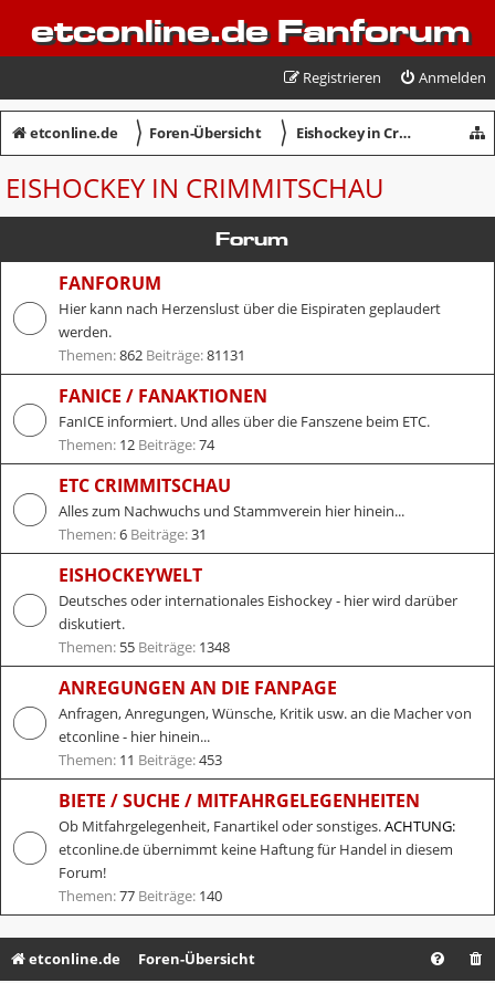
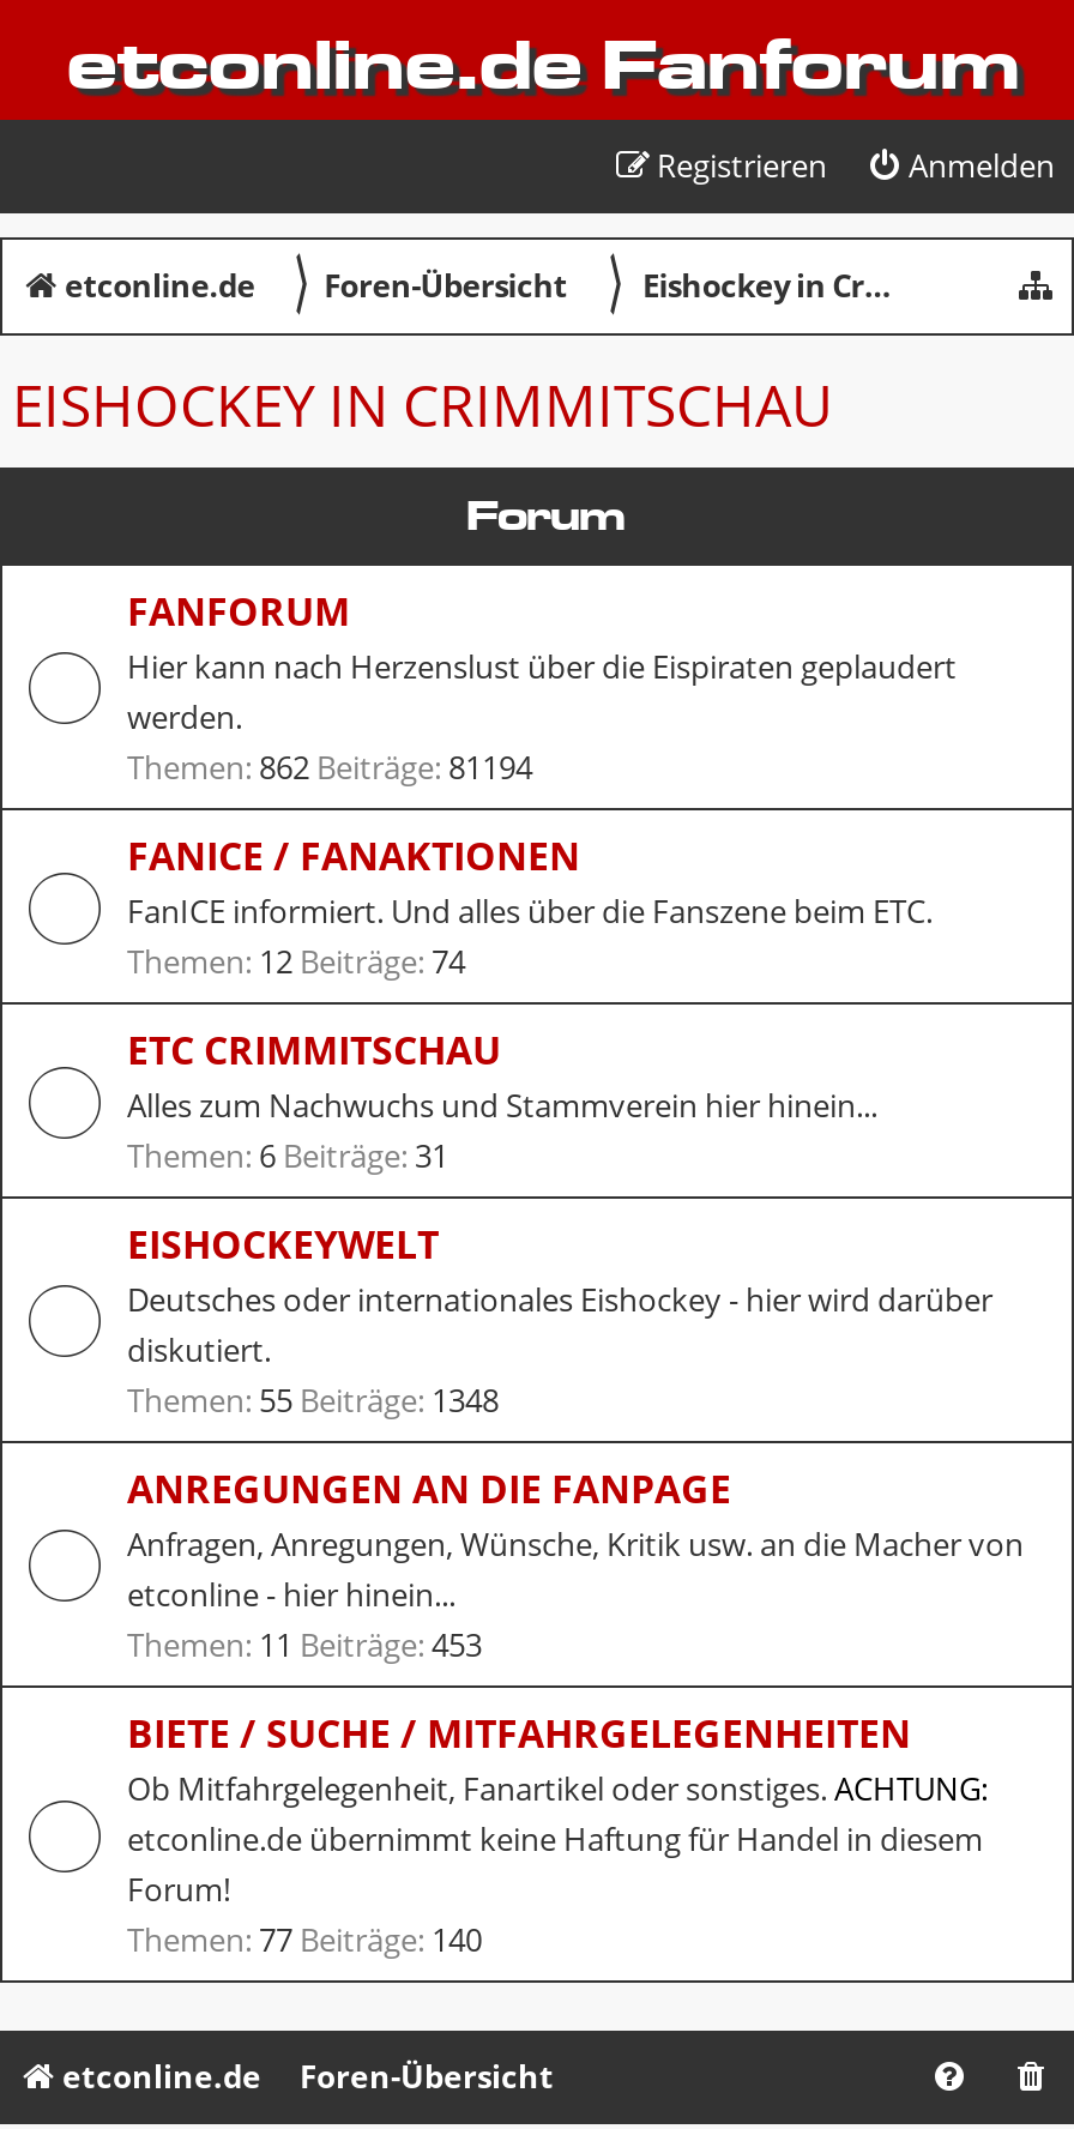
[59,345,245,365] Themen: 862 Beiträge: 81131 -> [127,746,532,789] Themen: 862 Beiträge: 81194

